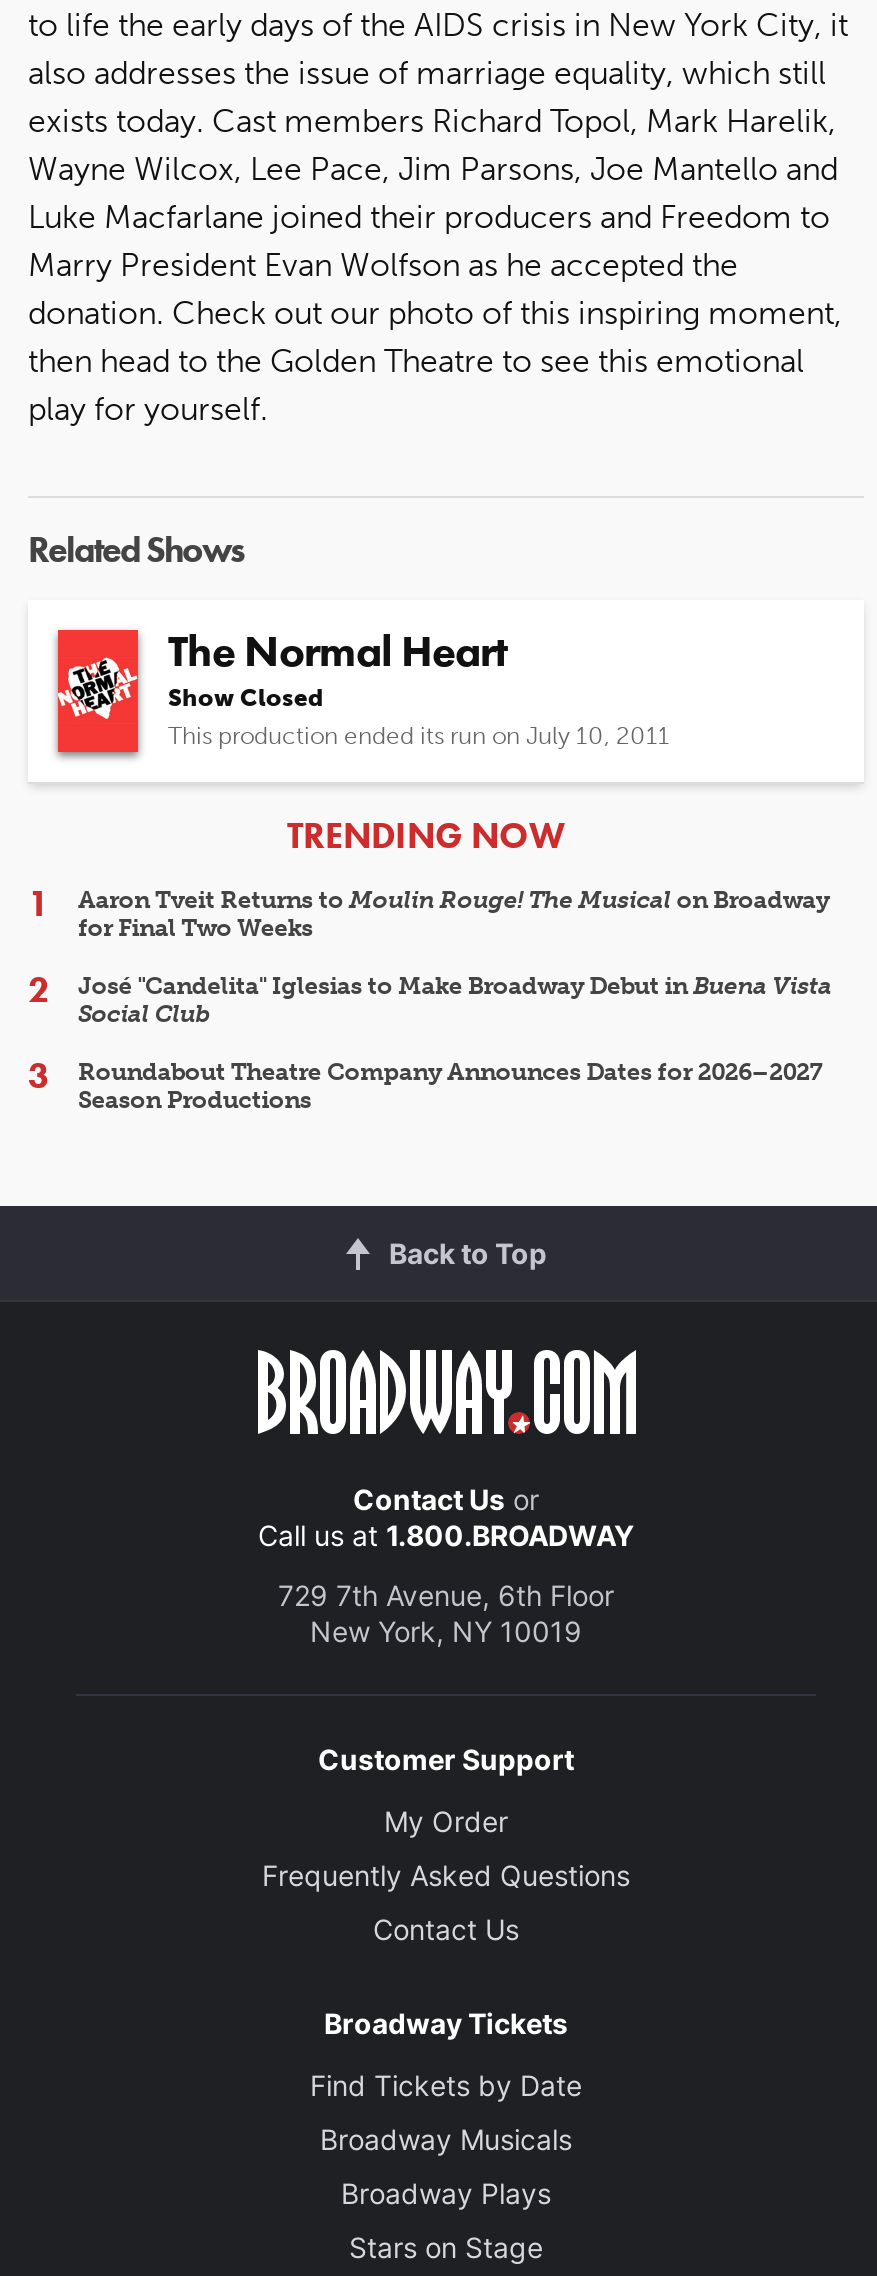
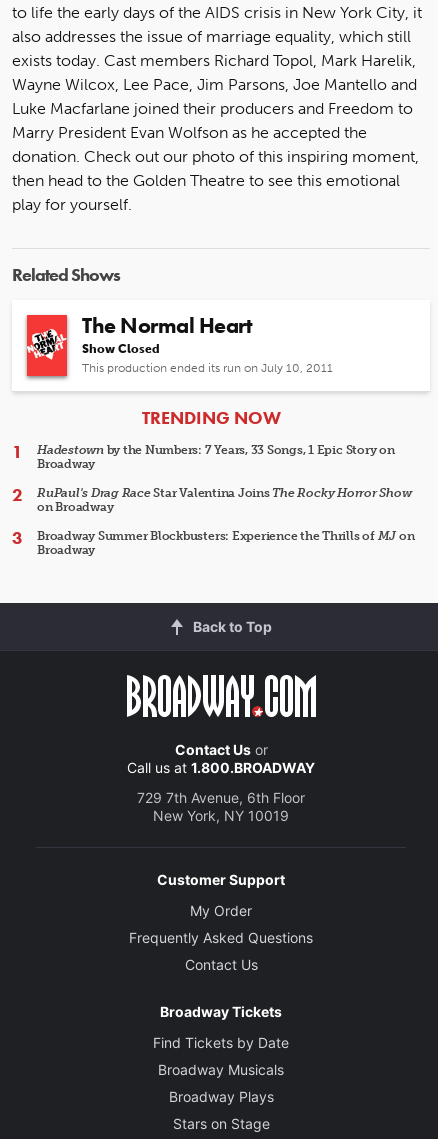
[78,886,829,942] Aaron Tveit Returns to Moulin Rouge! The Musical on Broadway | for Final Two Weeks -> [37,443,395,471] Hadestown by the Numbers: 7 Years, 33 Songs, 1 Epic Story on | Broadway
[78,972,832,1028] José "Candelita" Iglesias to Make Broadway Debut in Buena Vista | Social Club -> [37,486,411,514] RuPaul's Drag Race Star Valentina Joins The Rocky Horror Show | on Broadway
[78,1058,823,1114] Roundabout Theatre Company Announces Dates for 2026–2027 | Season Productions -> [37,529,414,557] Broadway Summer Blockbusters: Experience the Thrills of MJ on | Broadway

